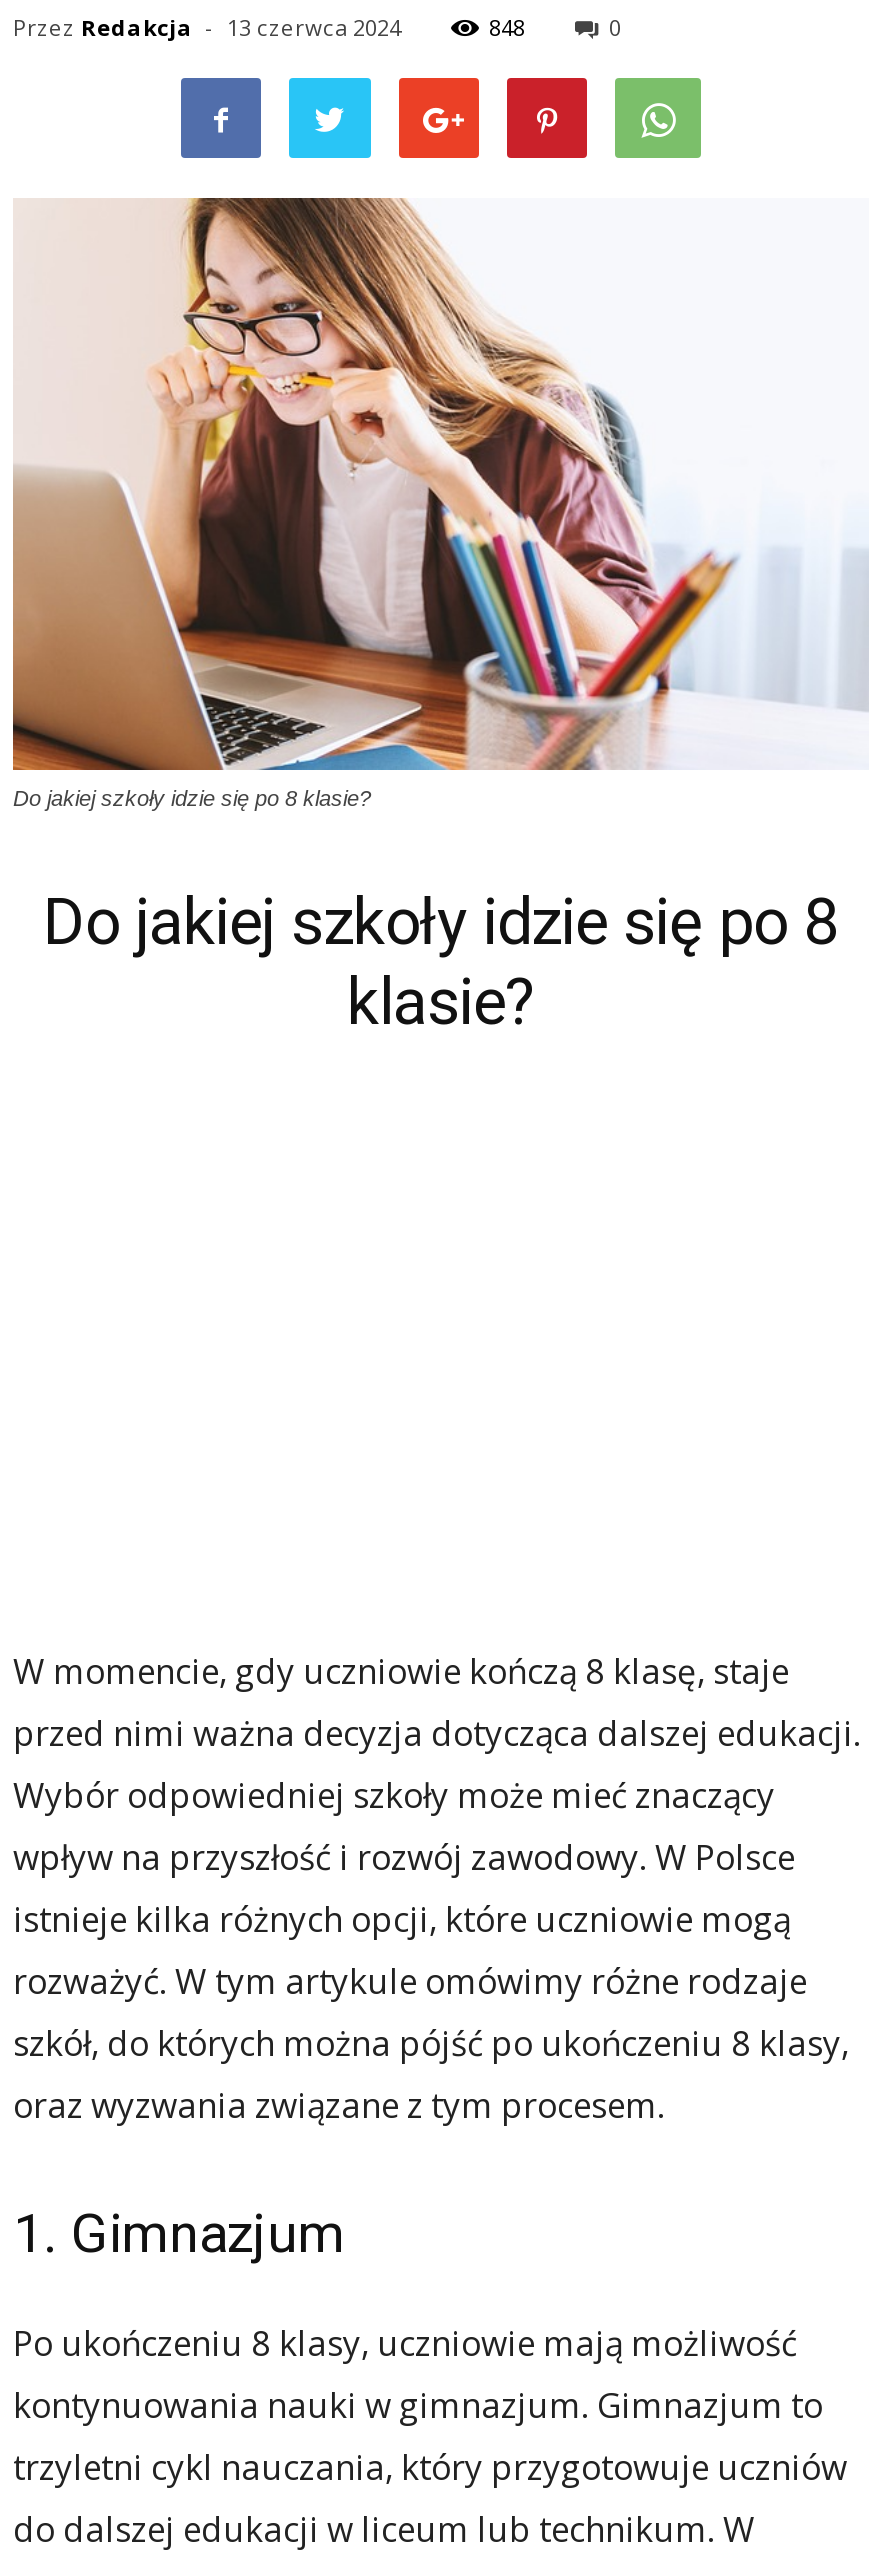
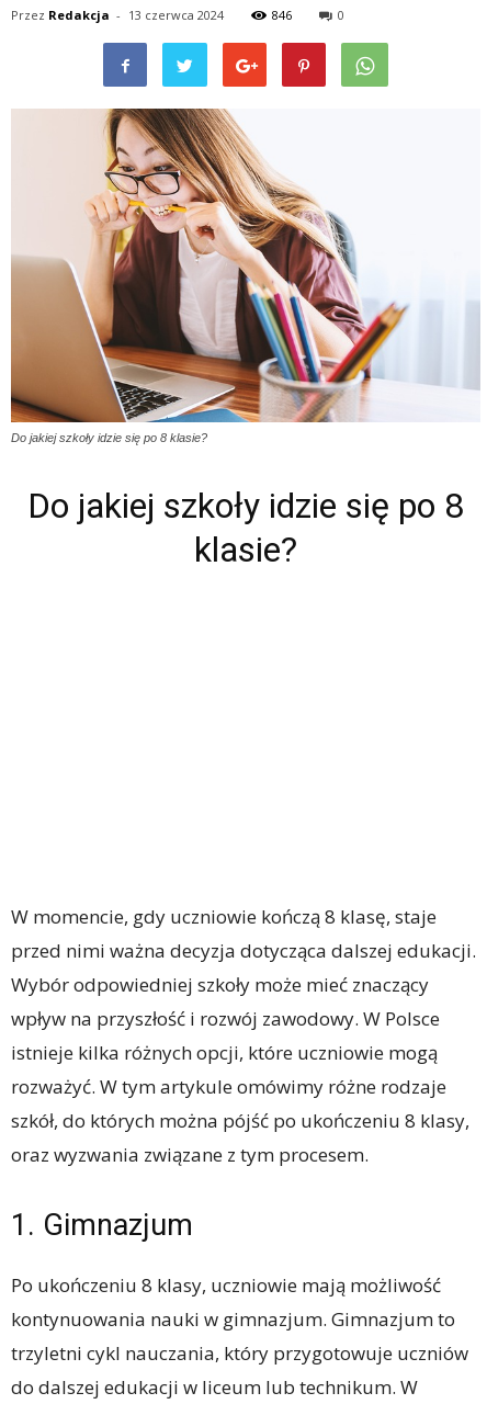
[489,12,525,42] 848 -> [272,7,292,23] 846

